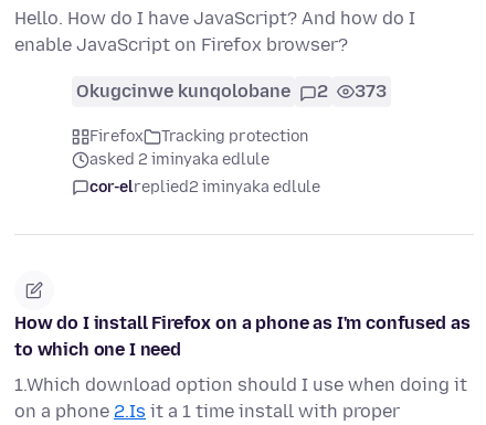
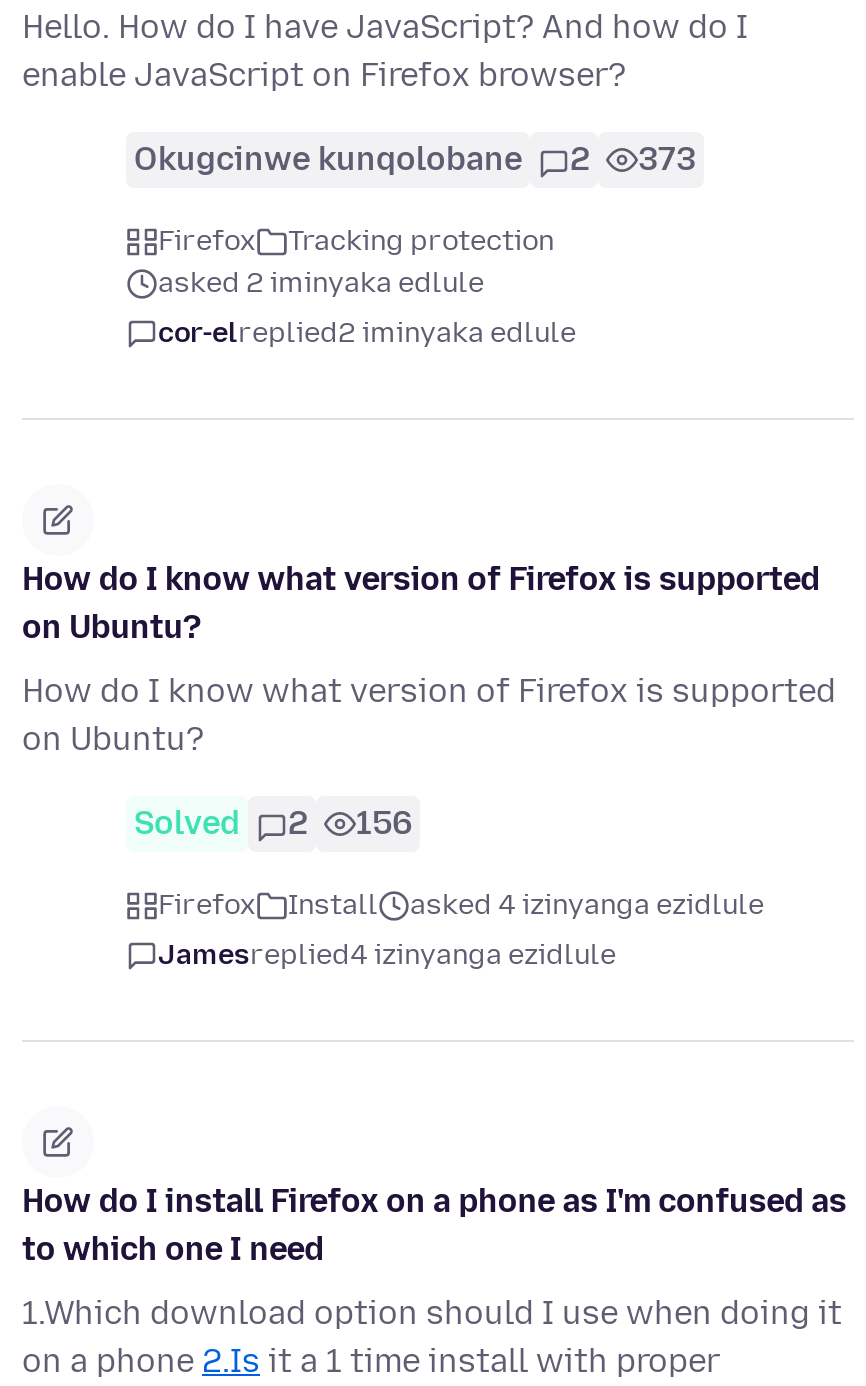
none -> [22,561,836,973] How do I know what version of Firefox is supported | on Ubuntu? | How do I know what version of Firefox is supported | on Ubuntu? | Solved | 2 | 156 | Firefox | Install | asked 4 izinyanga ezidlule | Jamesreplied4 izinyanga ezidlule

